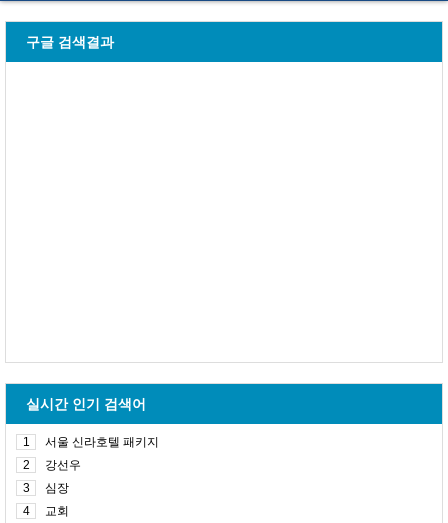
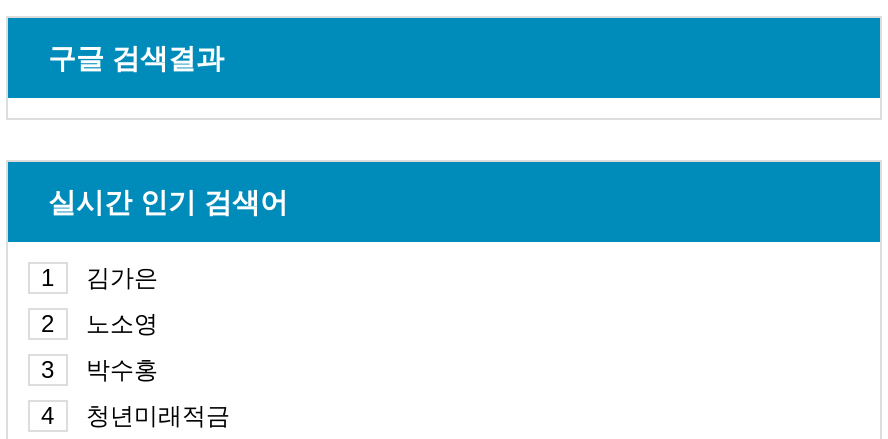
[45,435,159,449] 서울 신라호텔 패키지 -> [86,264,158,292] 김가은
[45,458,81,472] 강선우 -> [86,310,158,338] 노소영
[45,481,69,495] 심장 -> [86,356,158,384] 박수홍
[45,504,69,518] 교회 -> [86,402,230,430] 청년미래적금

